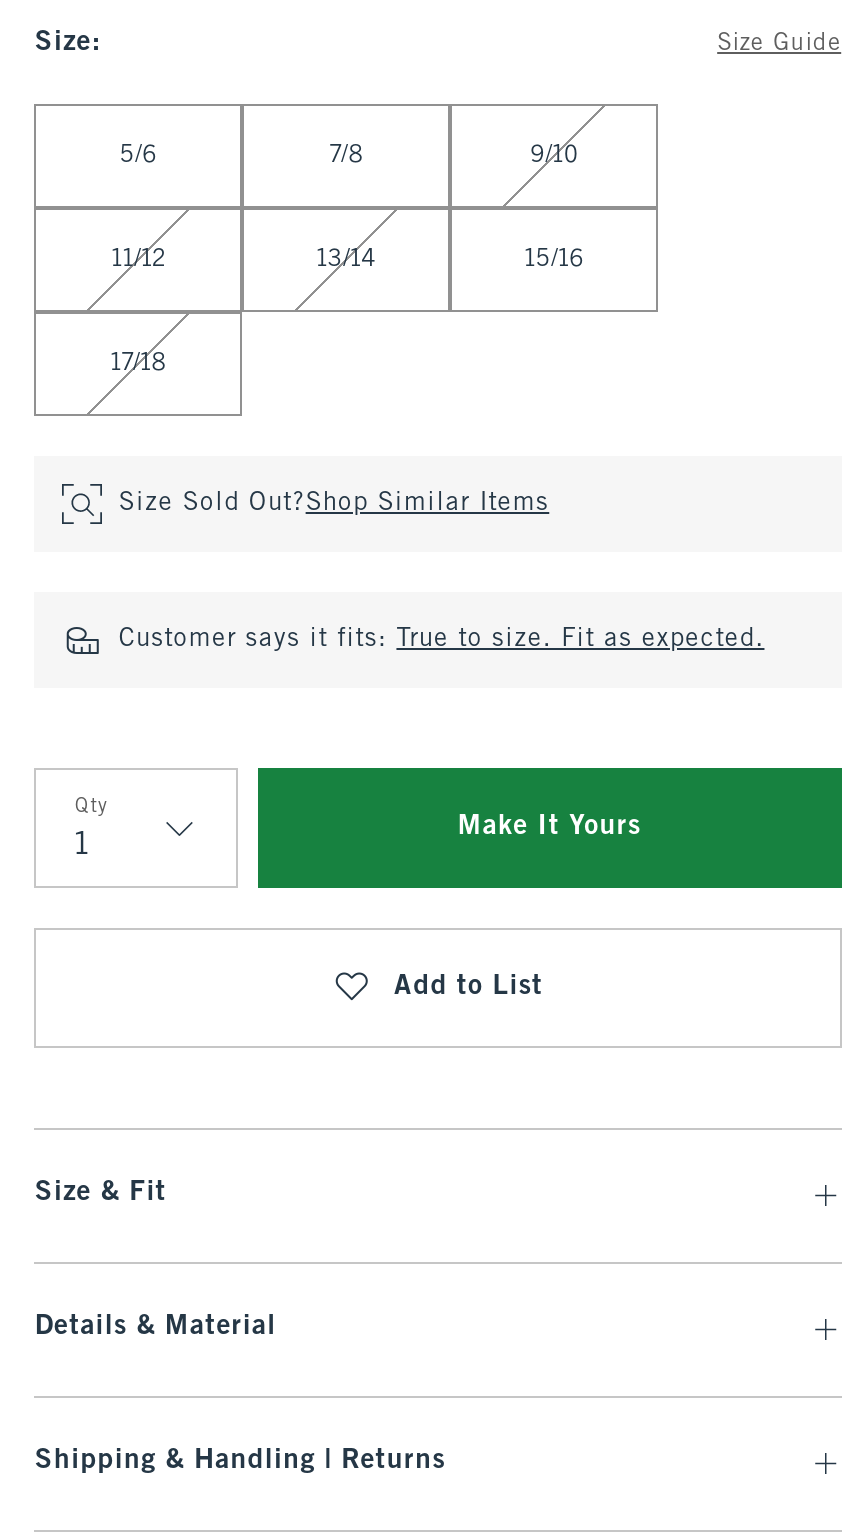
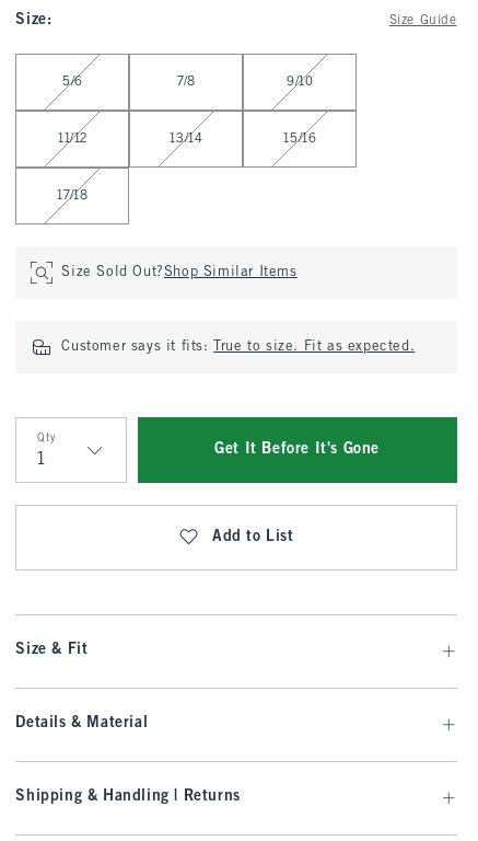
[458,814,641,840] Make It Yours -> [215,442,380,457] Get It Before It's Gone

